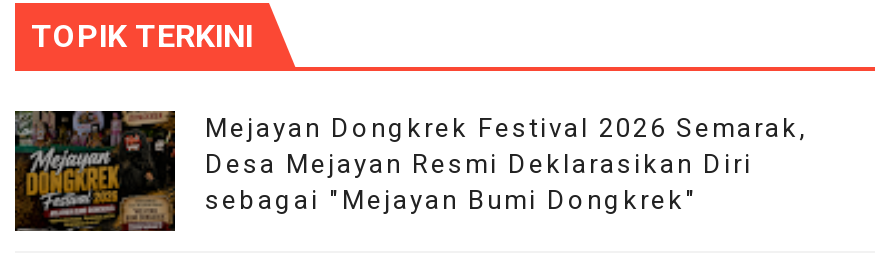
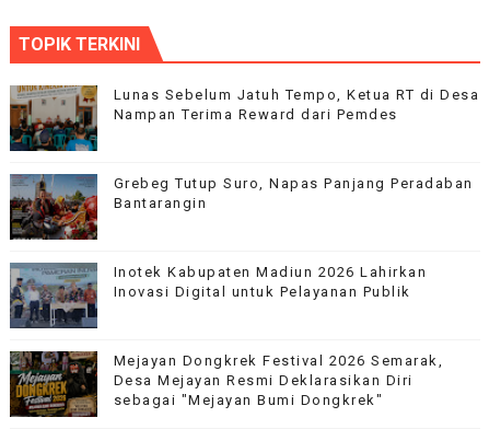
none -> [9,84,480,152] [image] | Lunas Sebelum Jatuh Tempo, Ketua RT di Desa | Nampan Terima Reward dari Pemdes
none -> [9,173,474,241] [image] | Grebeg Tutup Suro, Napas Panjang Peradaban | Bantarangin
none -> [9,262,427,329] [image] | Inotek Kabupaten Madiun 2026 Lahirkan | Inovasi Digital untuk Pelayanan Publik

